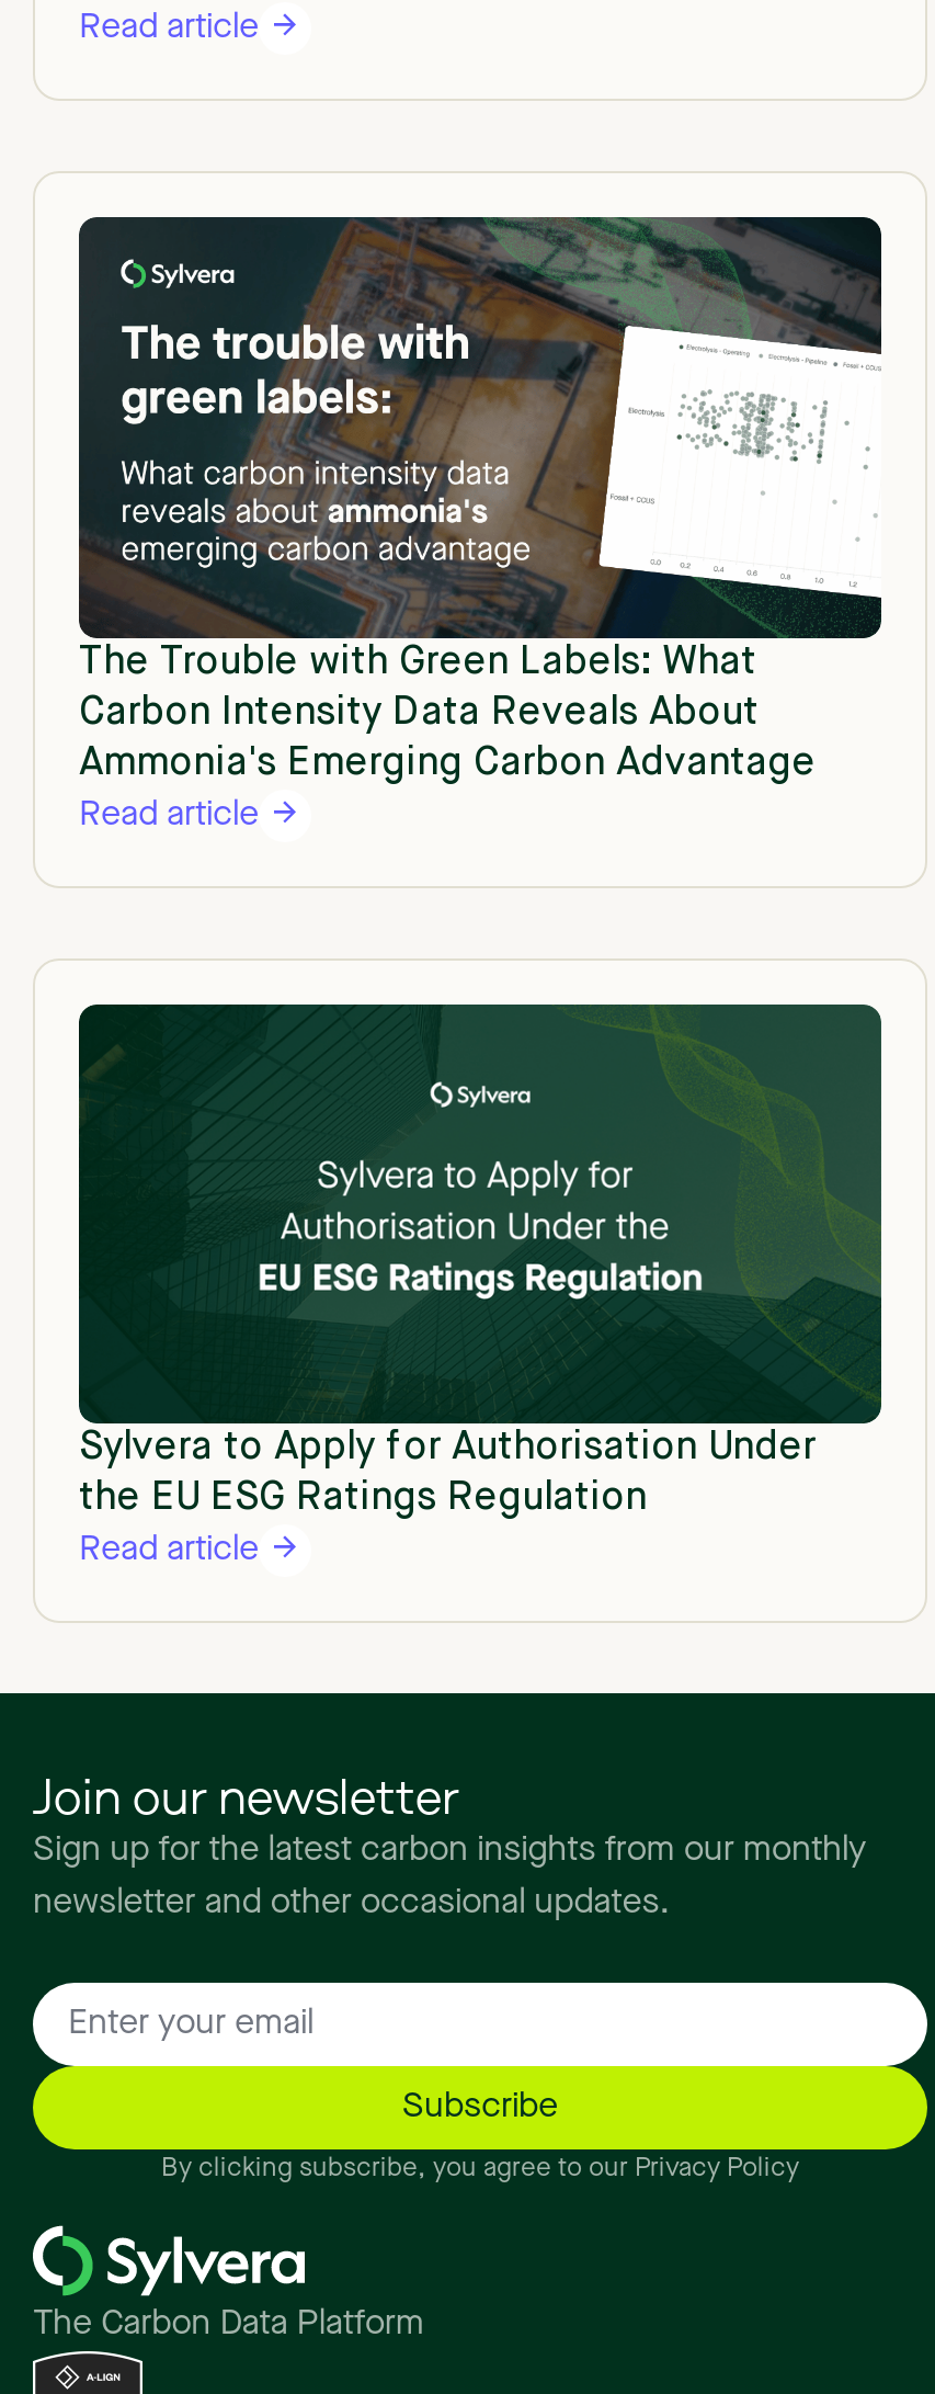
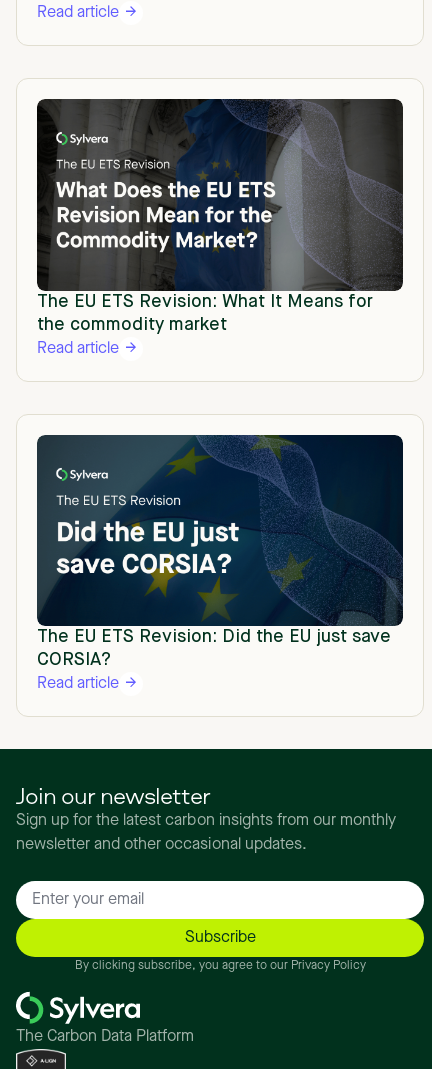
[79,217,881,782] [image] | The Trouble with Green Labels: What | Carbon Intensity Data Reveals About | Ammonia's Emerging Carbon Advantage -> [37,99,404,333] [image] | The EU ETS Revision: What It Means for | the commodity market
[79,1005,881,1518] [image] | Sylvera to Apply for Authorisation Under | the EU ESG Ratings Regulation -> [37,435,403,669] [image] | The EU ETS Revision: Did the EU just save | CORSIA?

